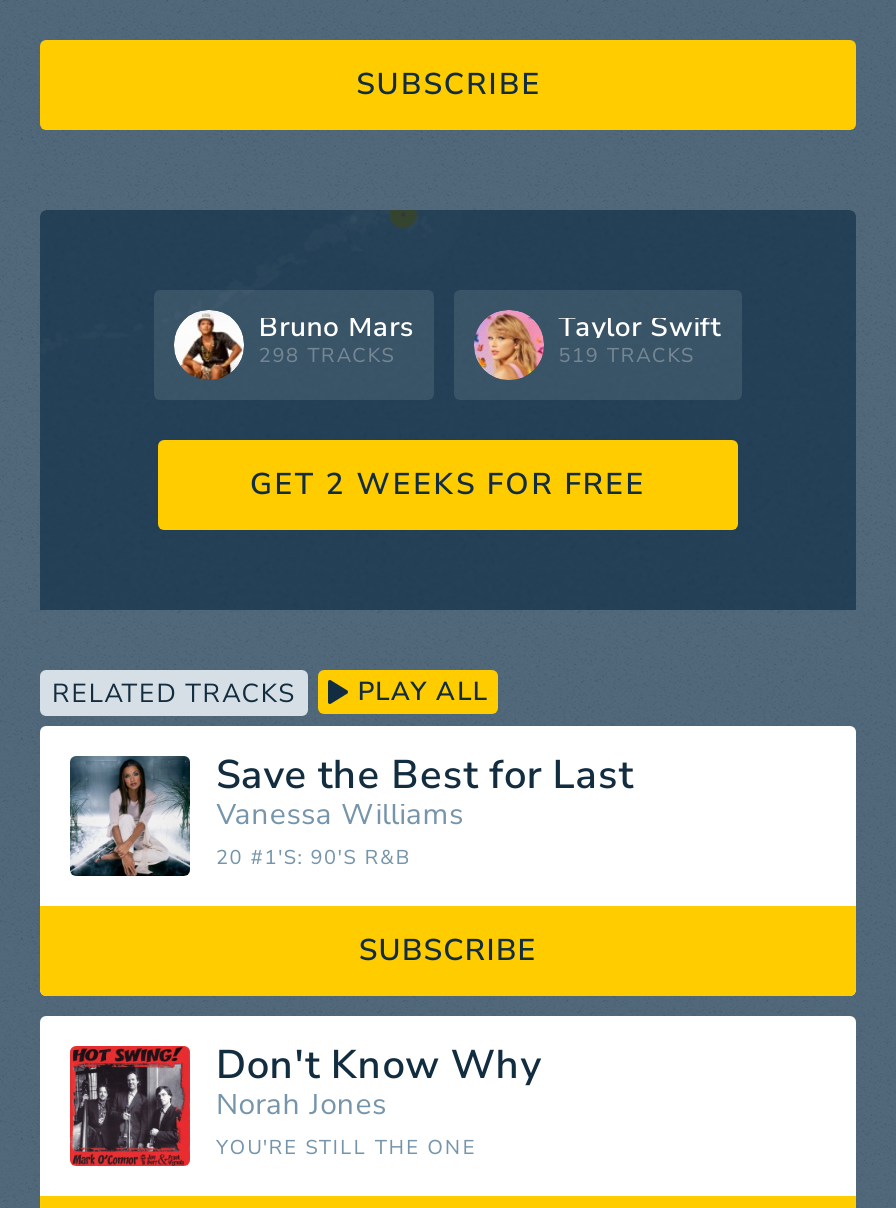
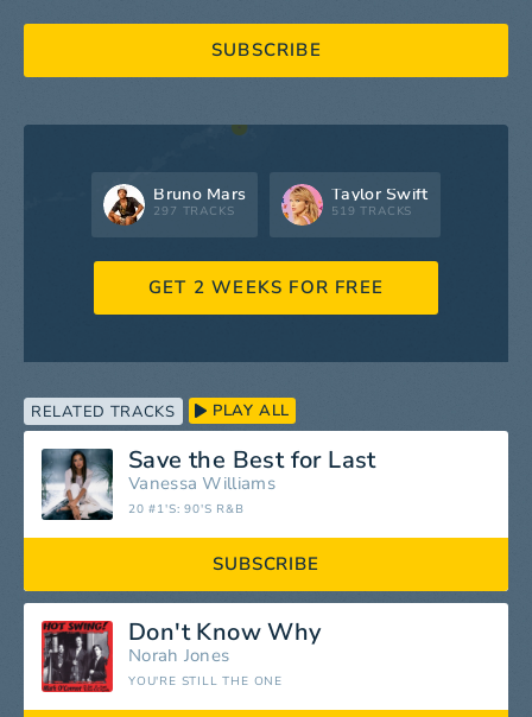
[259,343,395,371] 298 TRACKS -> [154,203,234,220] 297 TRACKS

